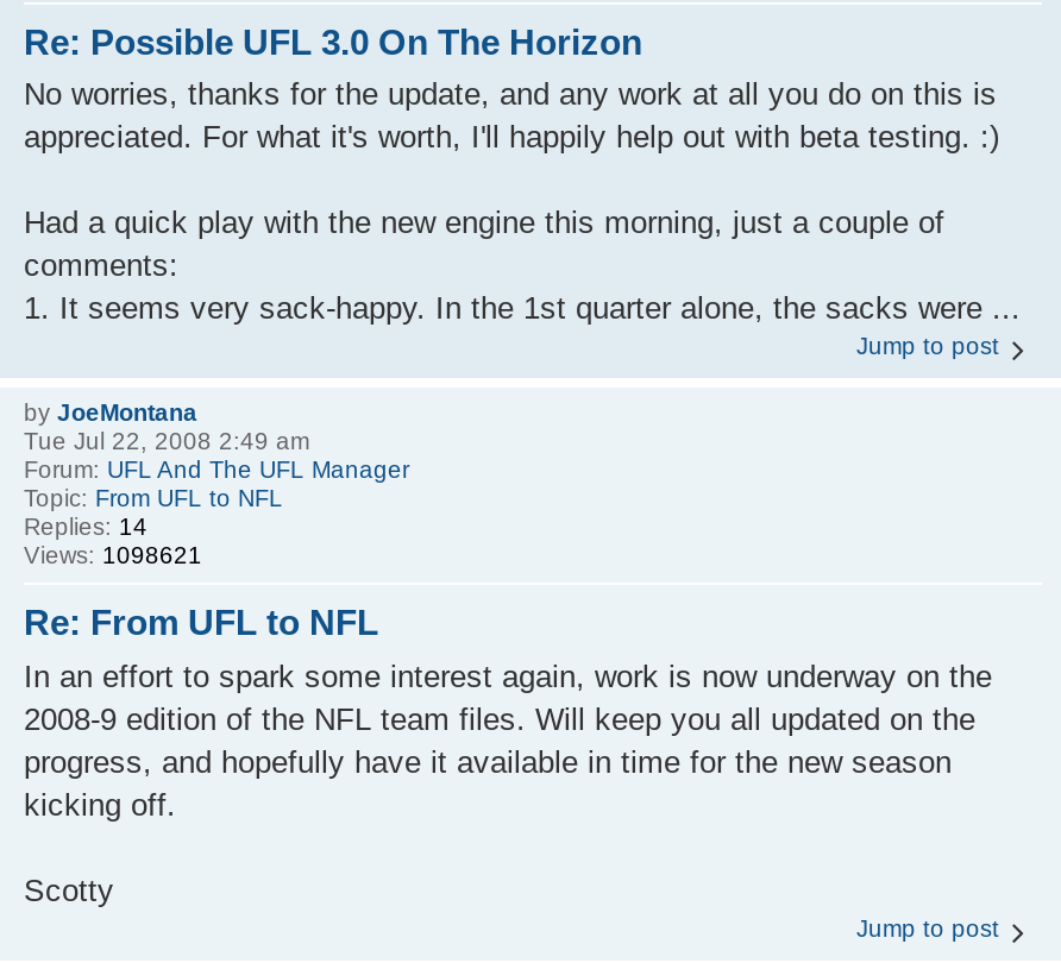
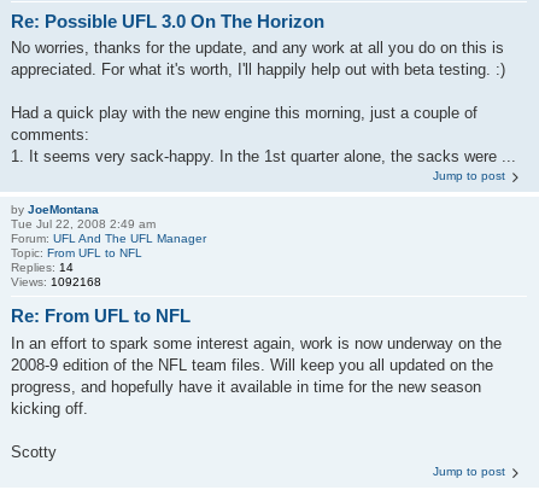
[24,542,202,568] Views: 1098621 -> [11,275,101,288] Views: 1092168

